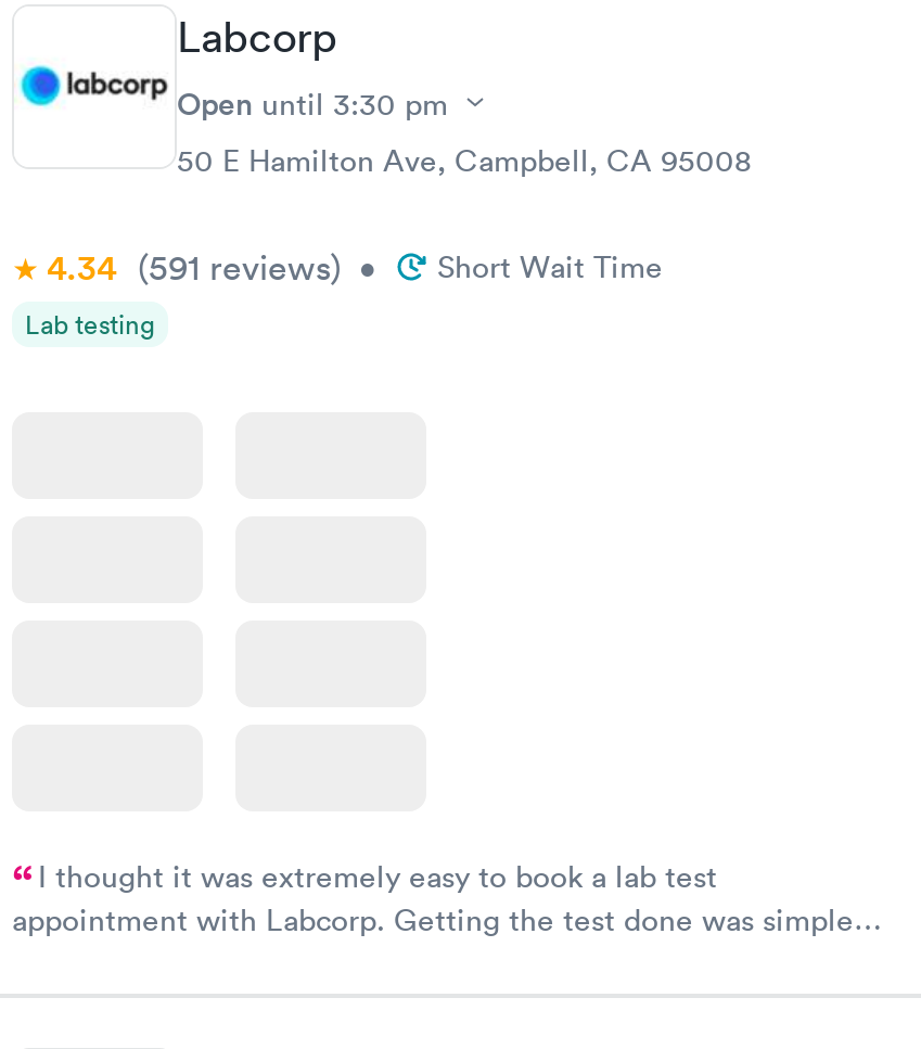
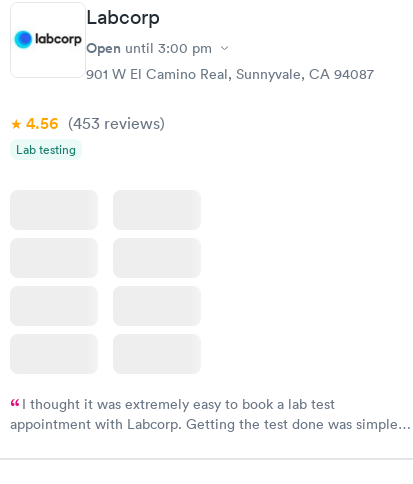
[177,81,752,179] Open until 3:30 pm | 50 E Hamilton Ave, Campbell, CA 95008 -> [86,38,374,83] Open until 3:00 pm | 901 W El Camino Real, Sunnyvale, CA 94087
[47,244,663,290] 4.34 (591 reviews) • | Short Wait Time -> [26,113,165,134] 4.56 (453 reviews)

